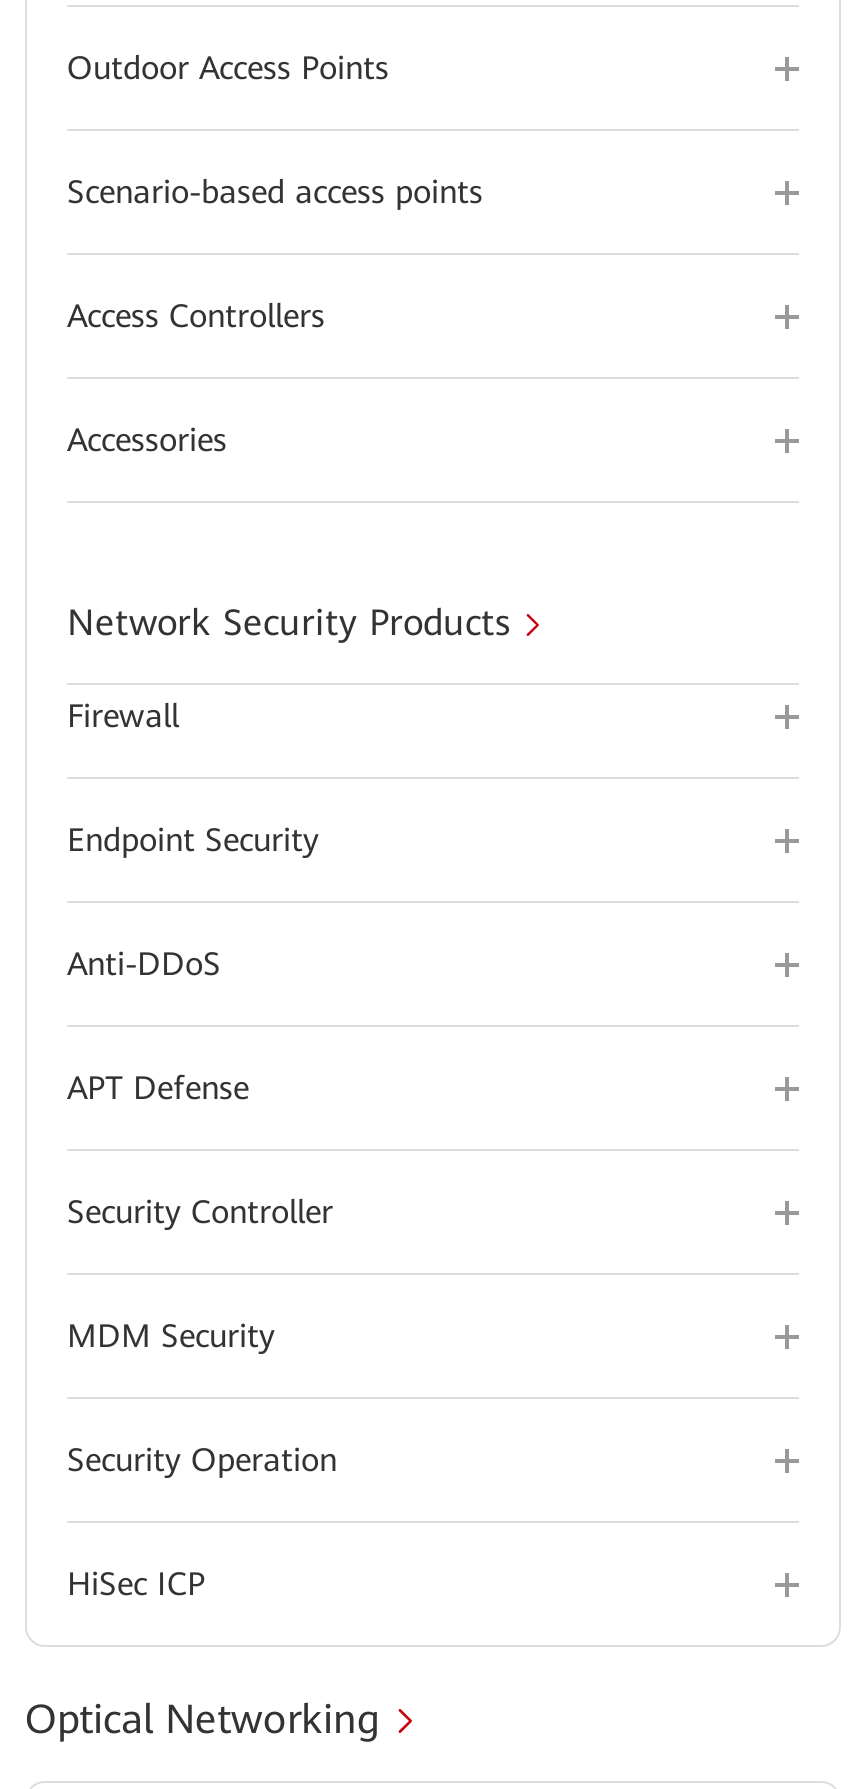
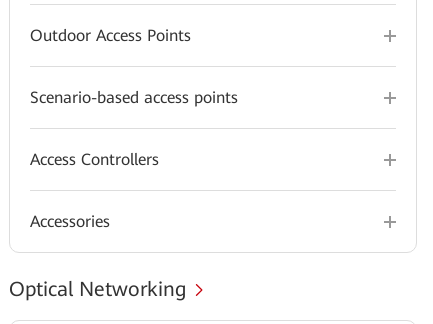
[67,601,511,1603] Network Security Products | Firewall | Endpoint Security | Anti-DDoS | APT Defense | Security Controller | MDM Security | Security Operation | HiSec ICP -> none

